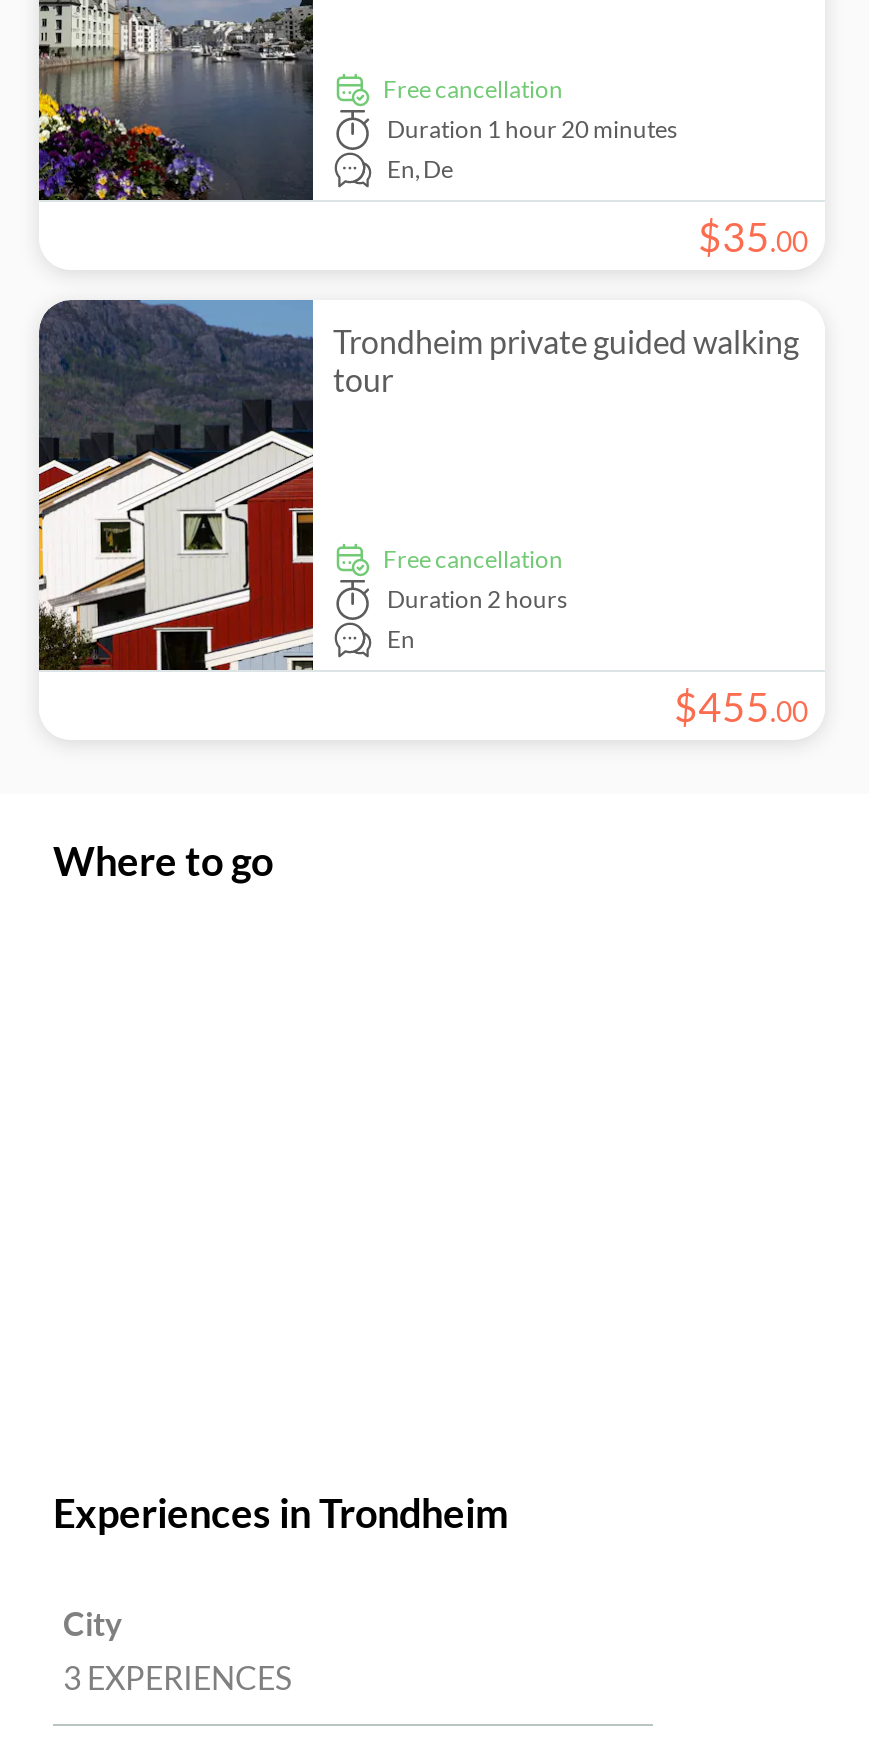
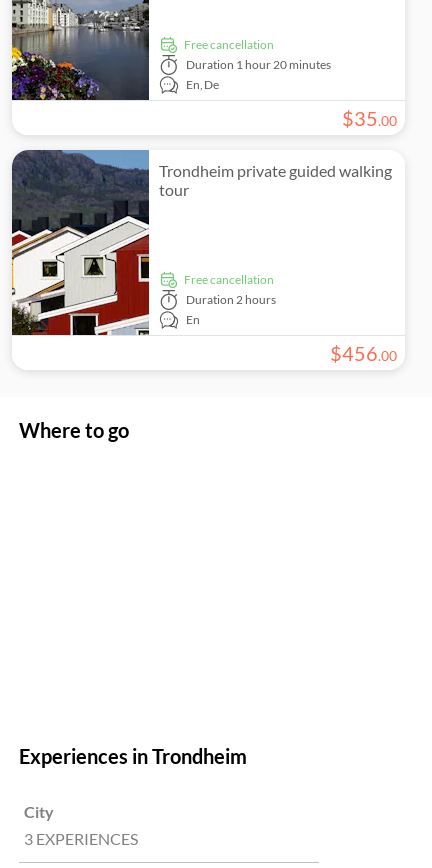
[674,681,808,729] $455. 00 -> [329,340,396,364] $456. 00

